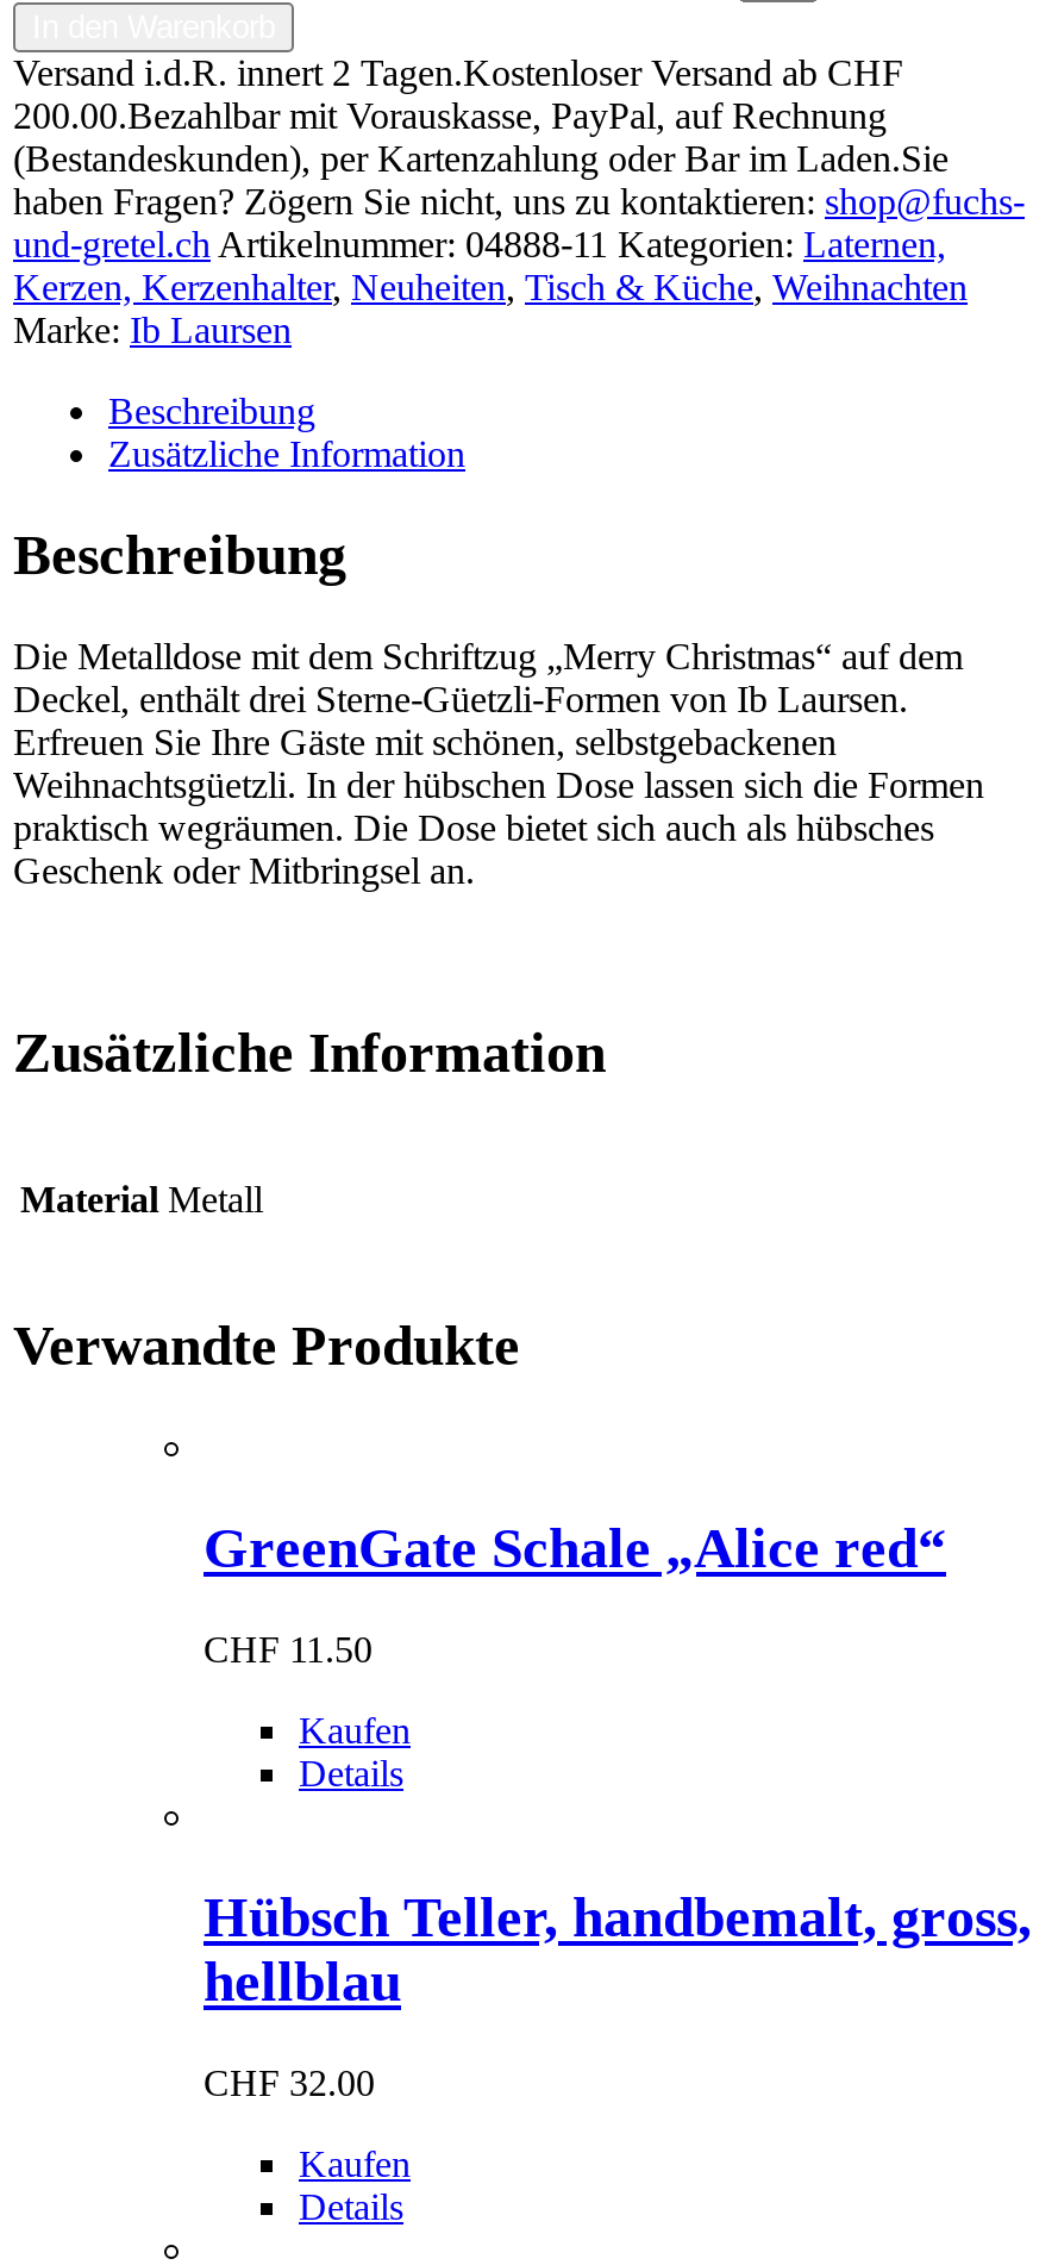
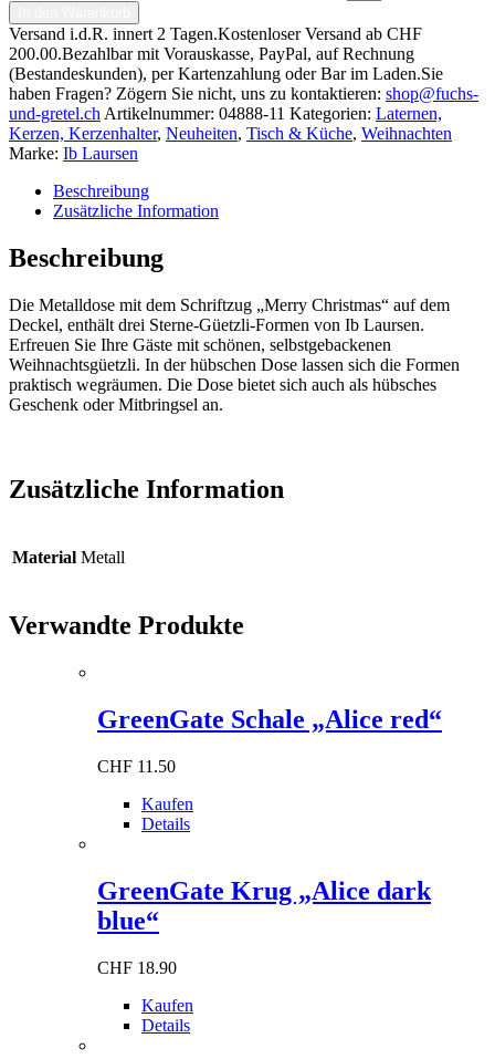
[204,1885,1032,2012] Hübsch Teller, handbemalt, gross, | hellblau -> [97,876,431,935] GreenGate Krug „Alice dark | blue“
[204,2061,375,2102] CHF 32.00 -> [97,958,177,977] CHF 18.90

